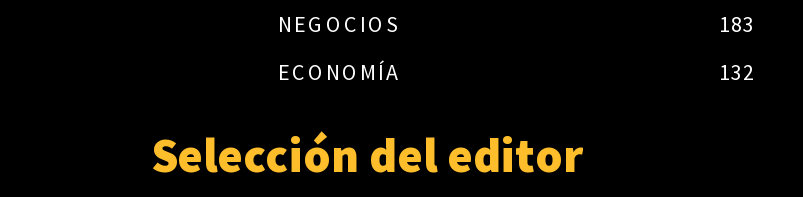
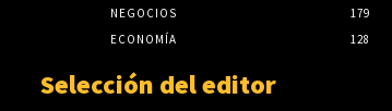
[719,10,755,38] 183 -> [351,6,370,21] 179
[719,58,755,86] 132 -> [351,32,370,47] 128

